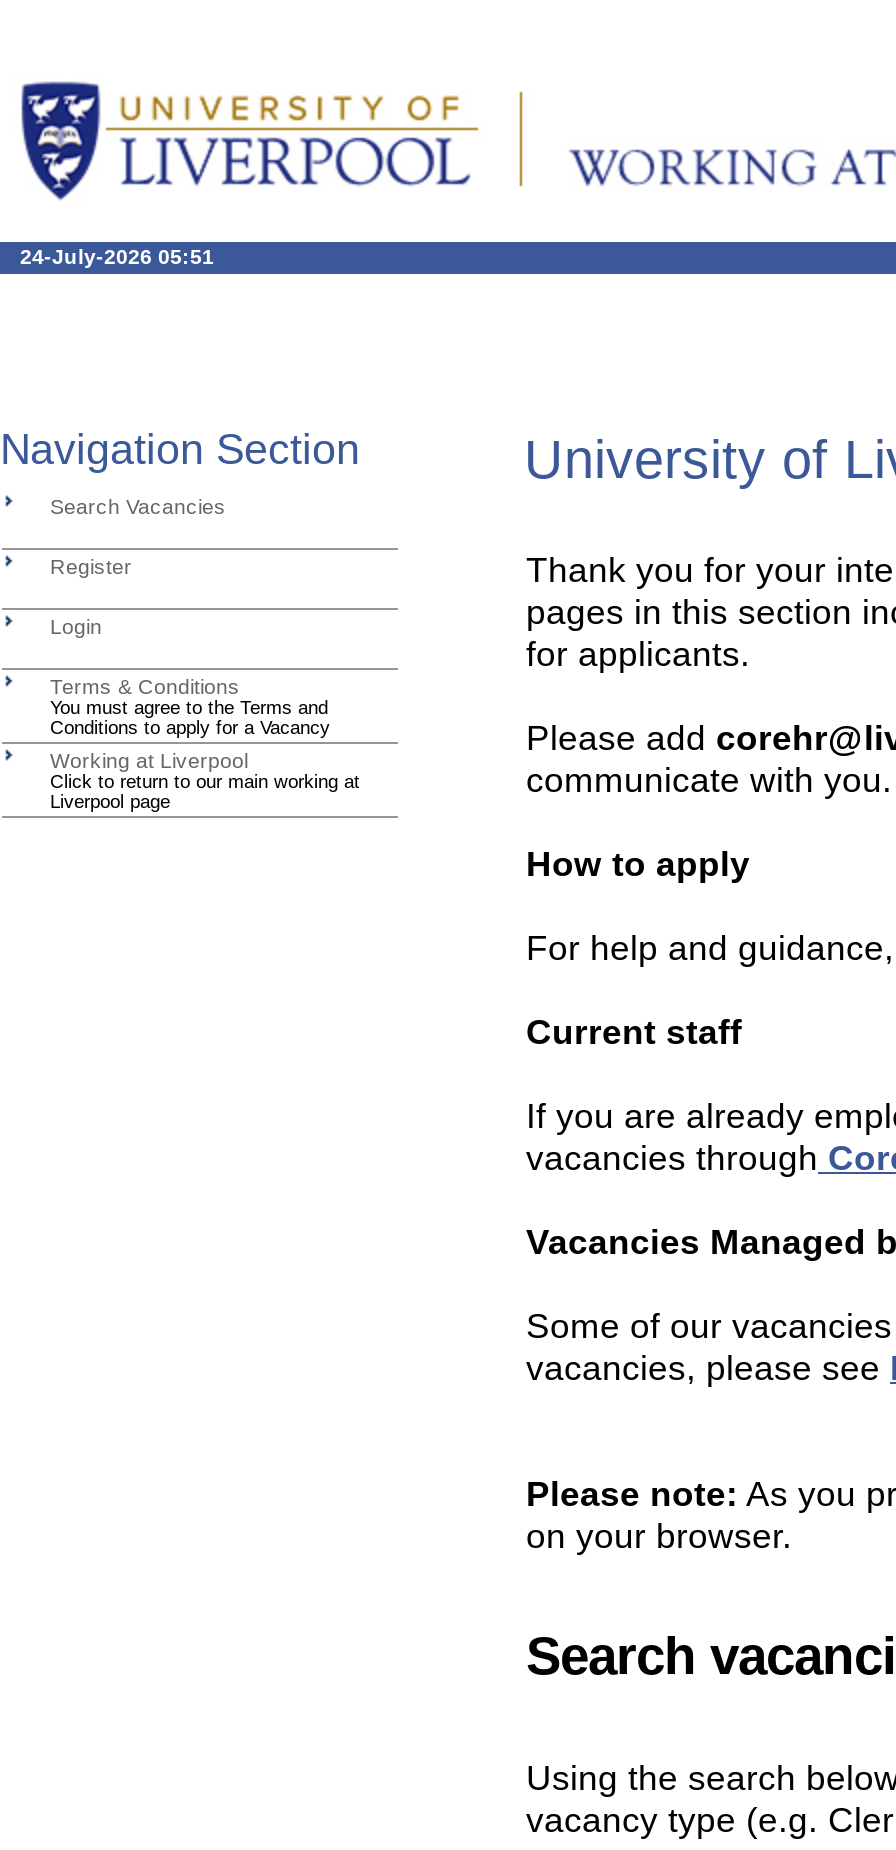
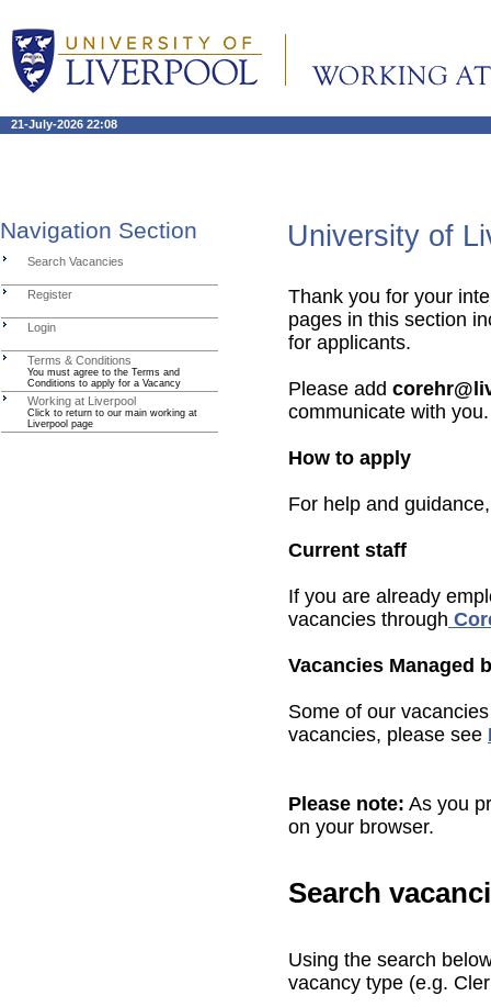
[20,244,214,268] 24-July-2026 05:51 -> [11,118,117,131] 21-July-2026 22:08

